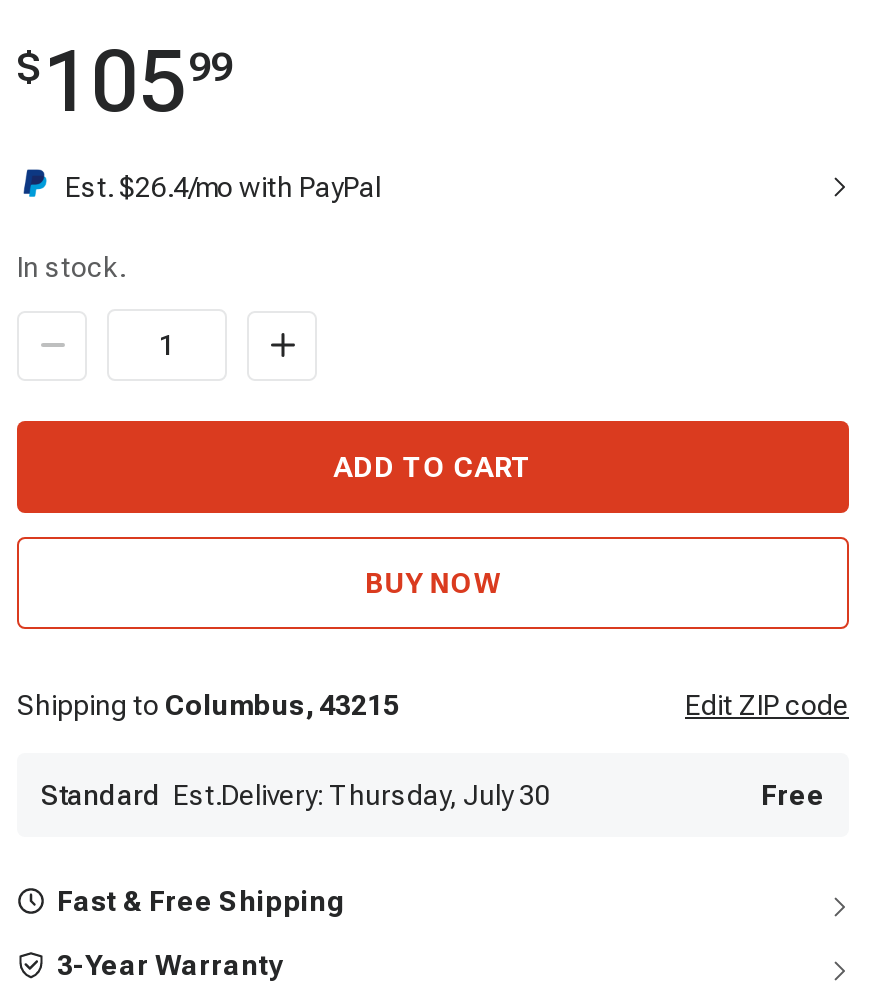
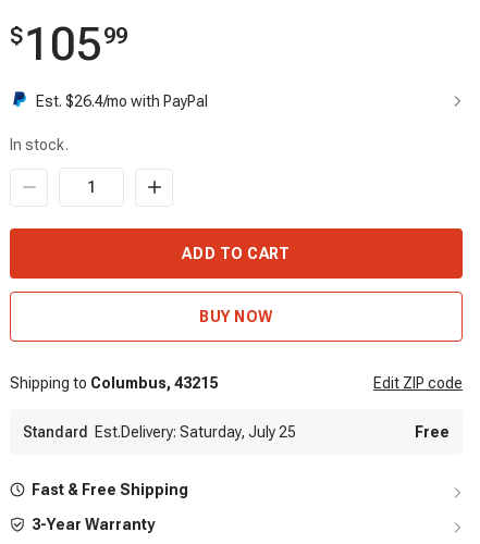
[41,779,551,811] Standard Est.Delivery: Thursday, July 30 -> [23,423,296,441] Standard Est.Delivery: Saturday, July 25

